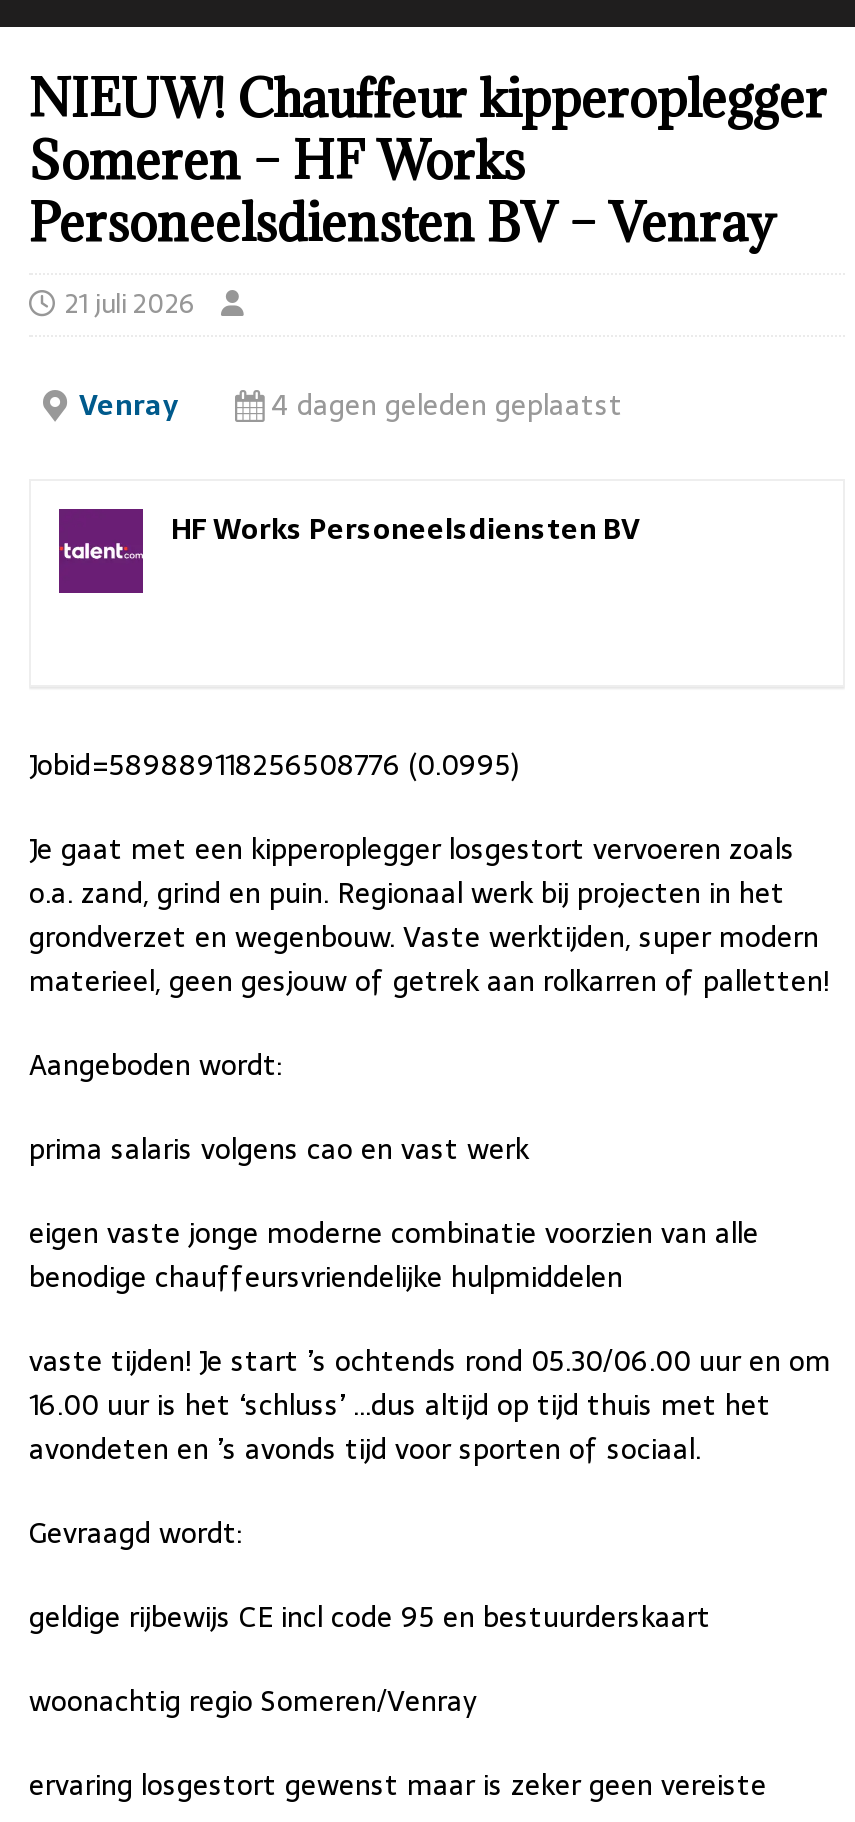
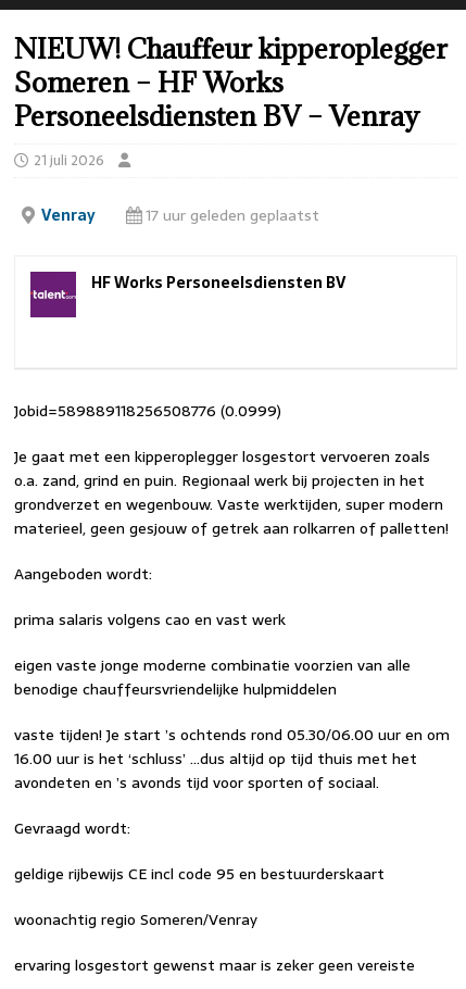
[271,383,623,427] 4 dagen geleden geplaatst -> [146,203,319,227] 17 uur geleden geplaatst
[29,743,519,787] Jobid=589889118256508776 (0.0995) -> [14,399,281,423] Jobid=589889118256508776 (0.0999)

